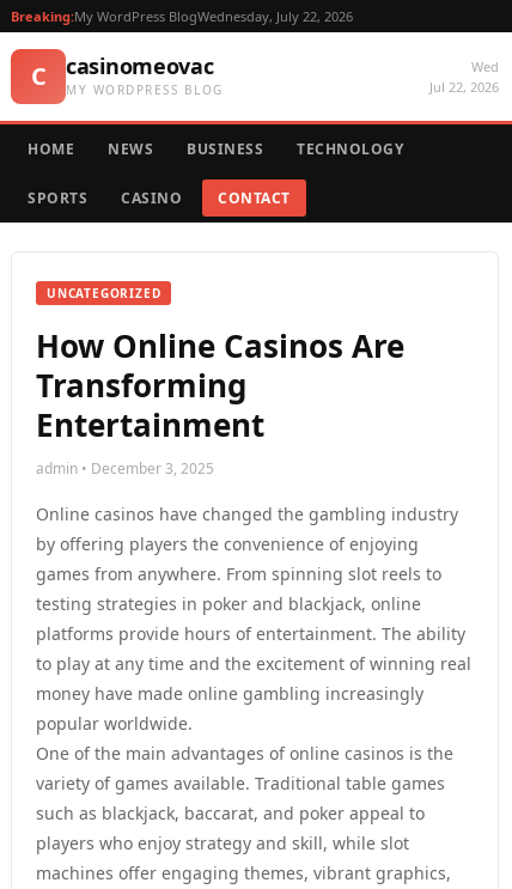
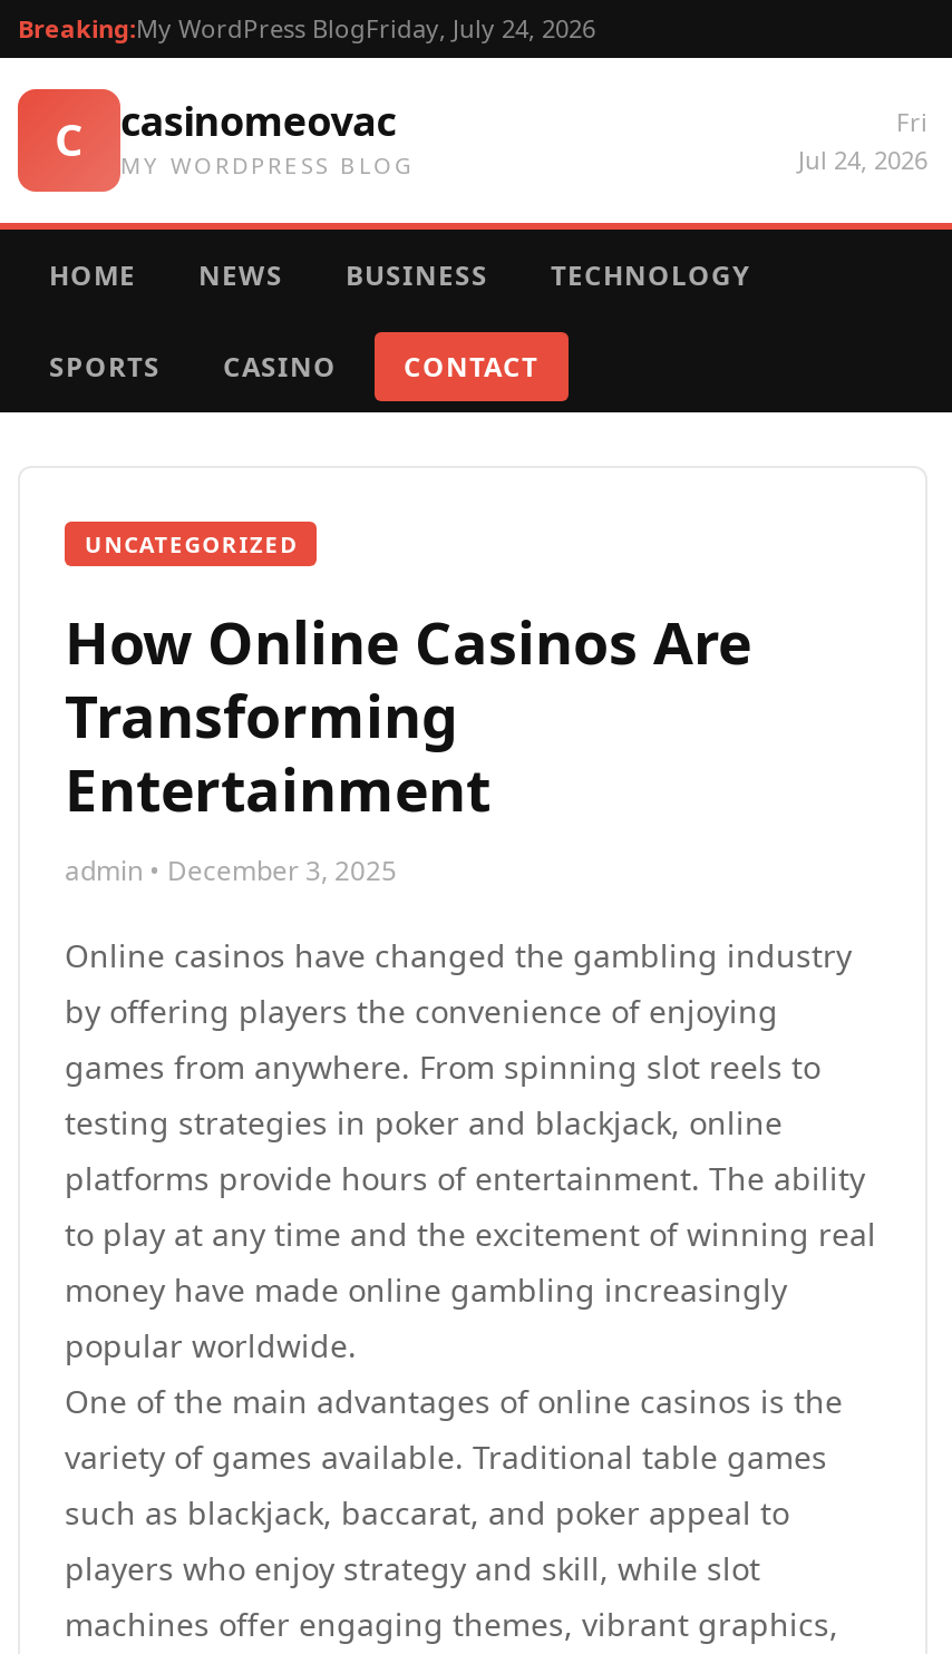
[11,7,353,25] Breaking:My WordPress BlogWednesday, July 22, 2026 -> [18,11,595,45] Breaking:My WordPress BlogFriday, July 24, 2026
[429,57,499,96] Wed | Jul 22, 2026 -> [798,105,927,176] Fri | Jul 24, 2026

